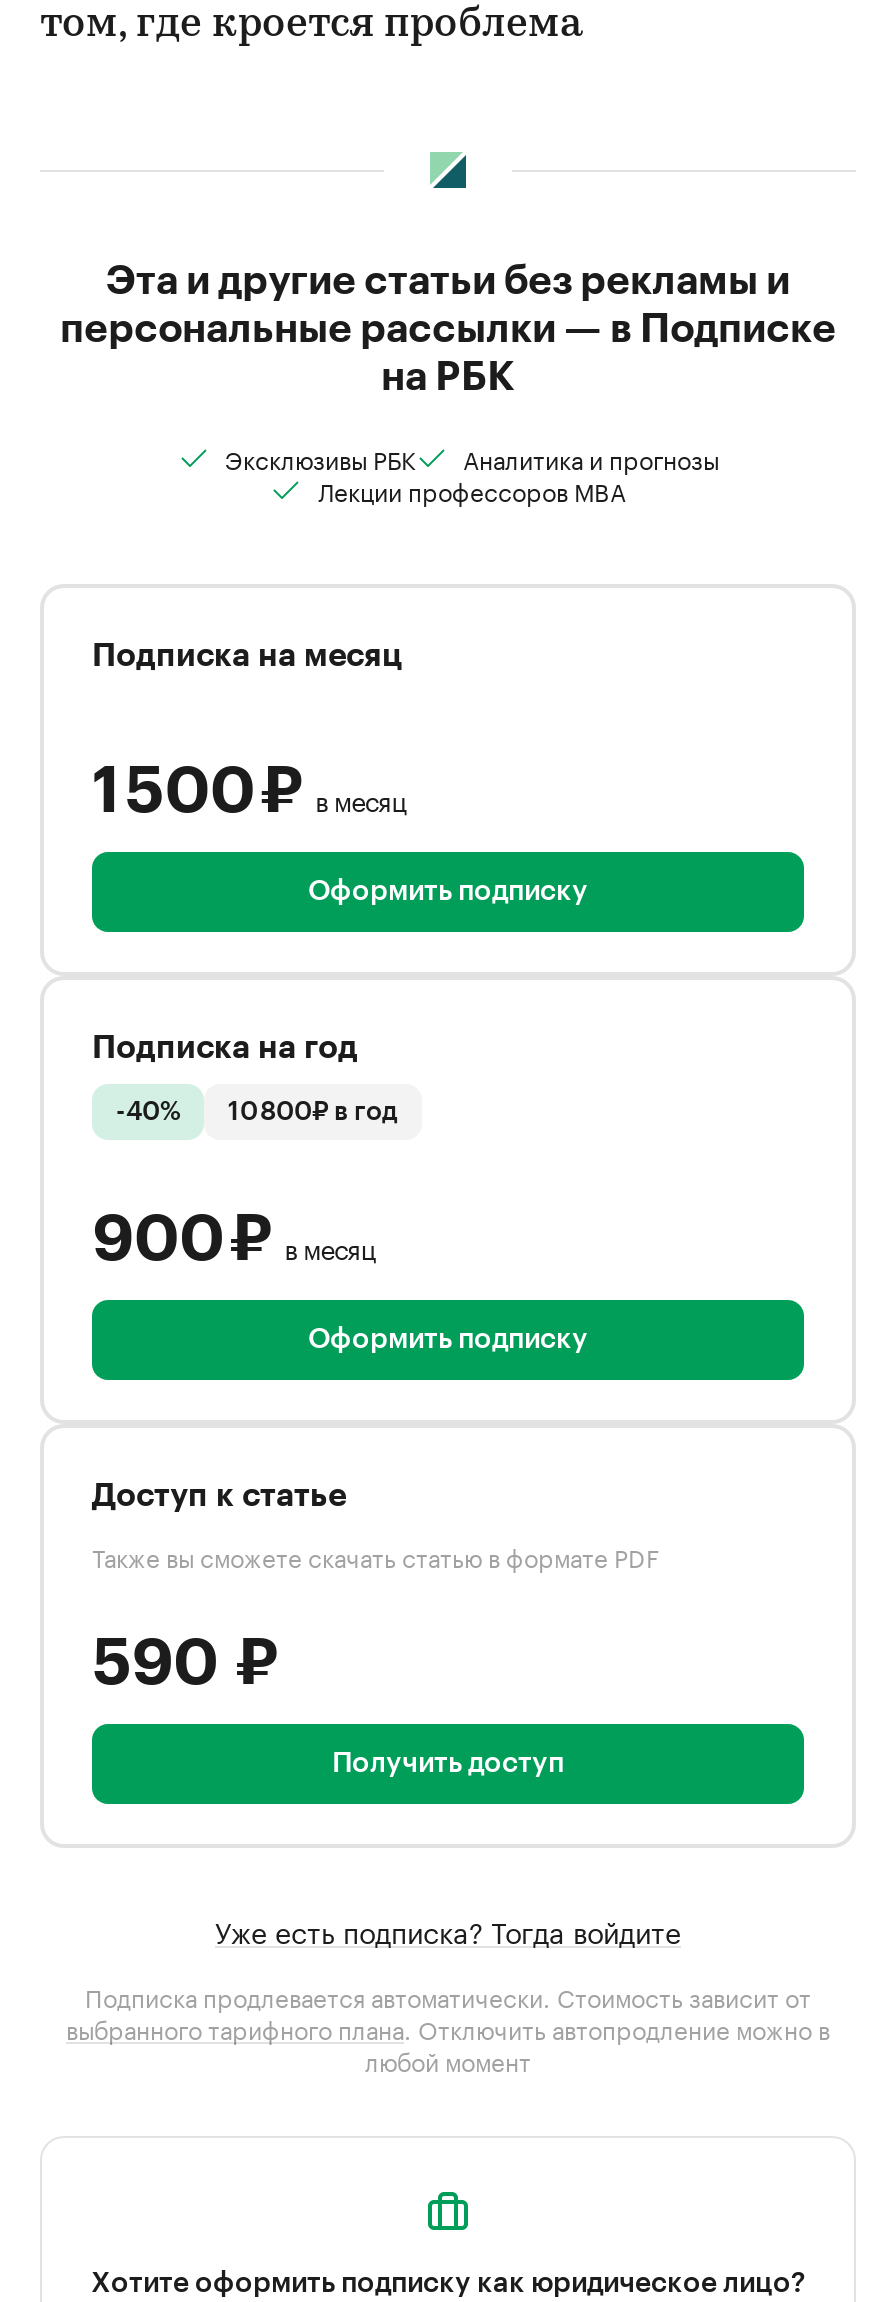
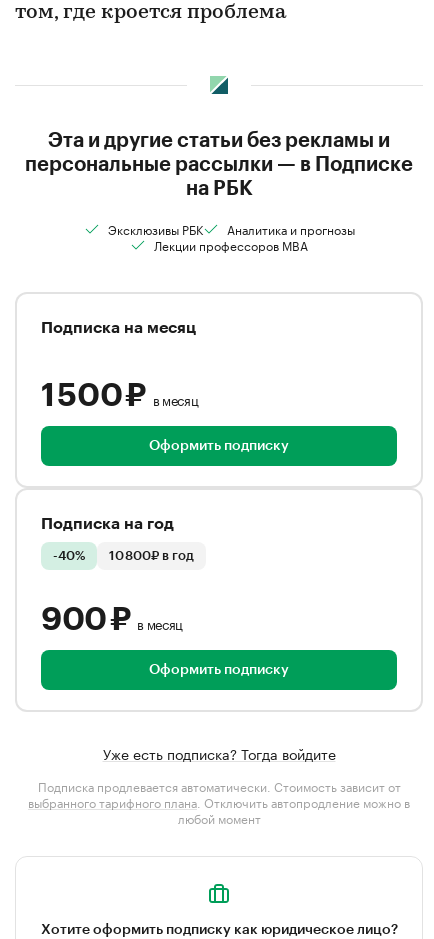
[92,1480,660,1778] Доступ к статье | Также вы сможете скачать статью в формате PDF | 590 ₽ | Получить доступ -> none

